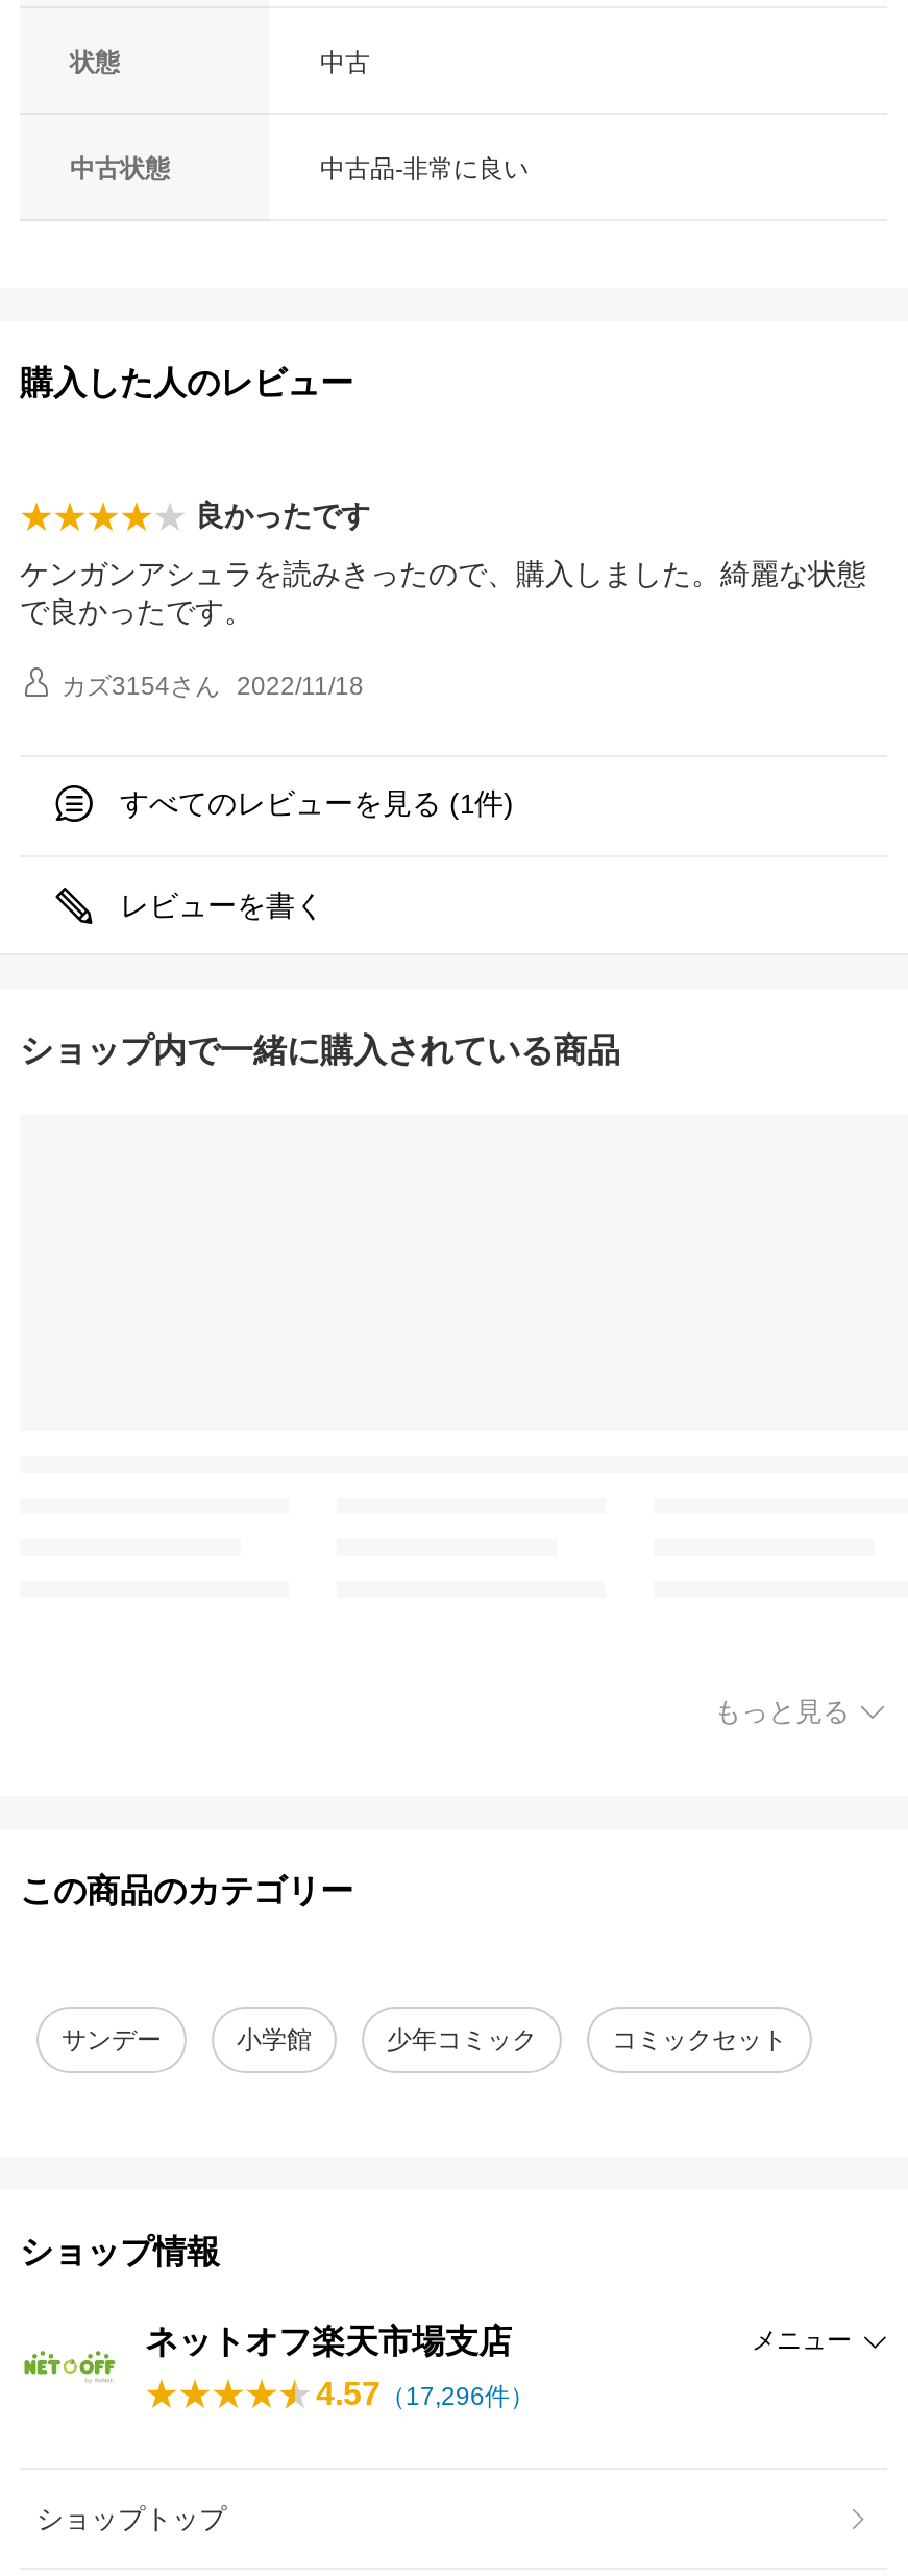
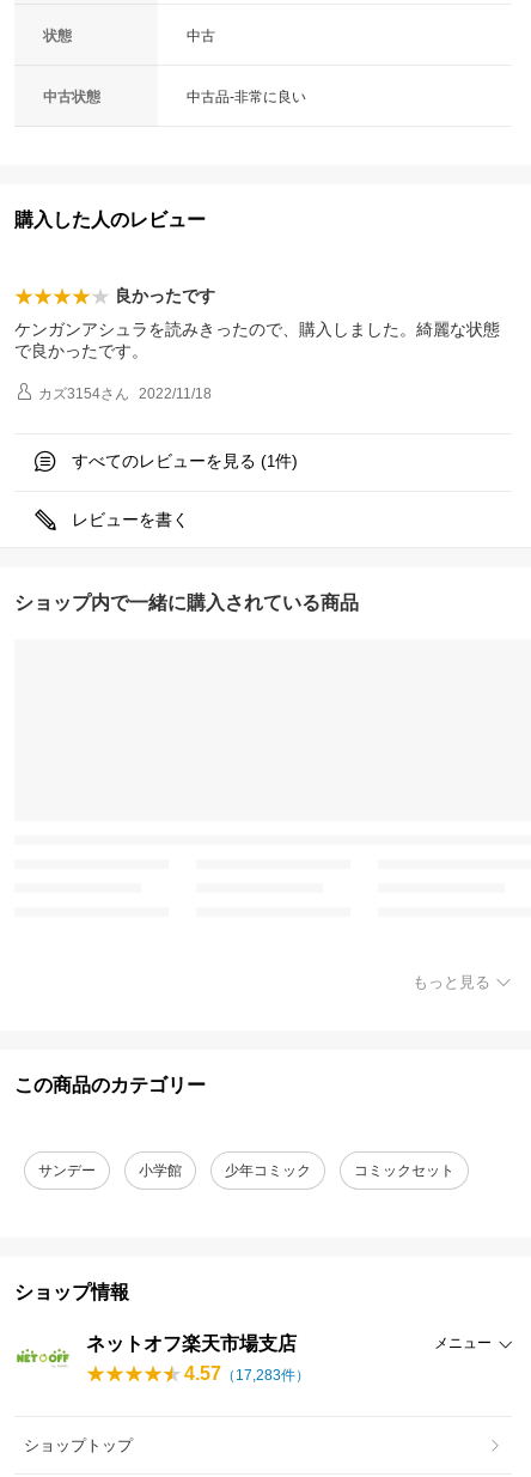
[316,2376,535,2411] 4.57（17,296件） -> [184,1363,310,1384] 4.57（17,283件）

